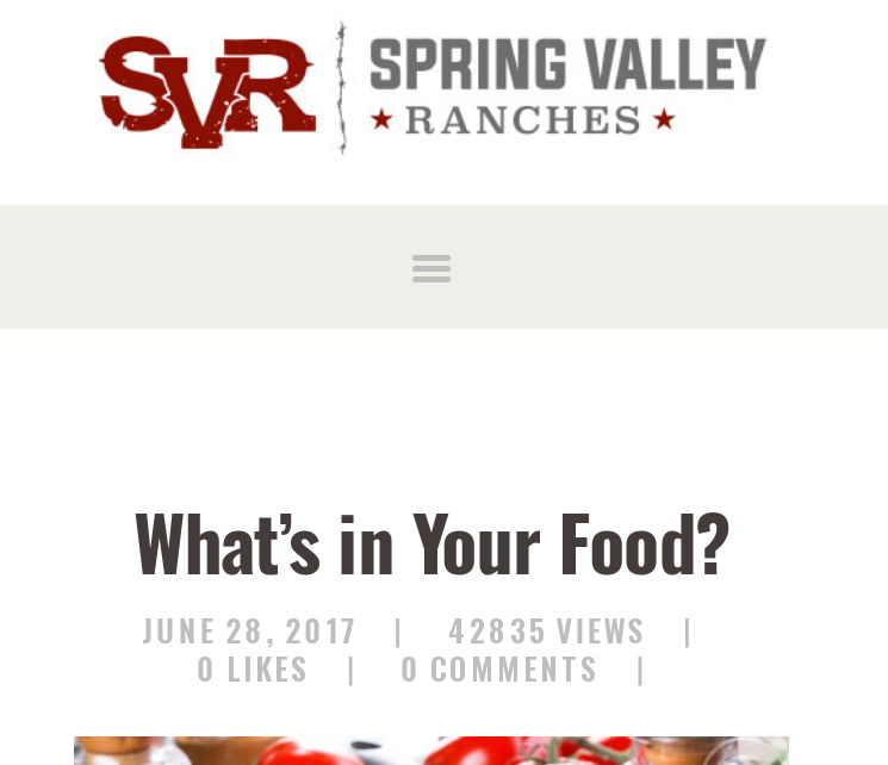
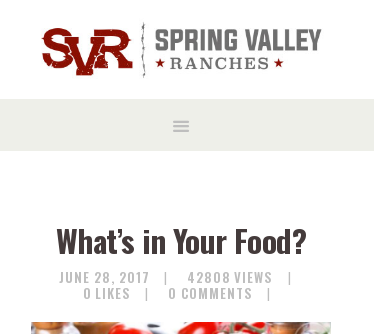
[143,605,649,653] JUNE 28, 2017 42835 VIEWS -> [59,267,273,287] JUNE 28, 2017 42808 VIEWS

